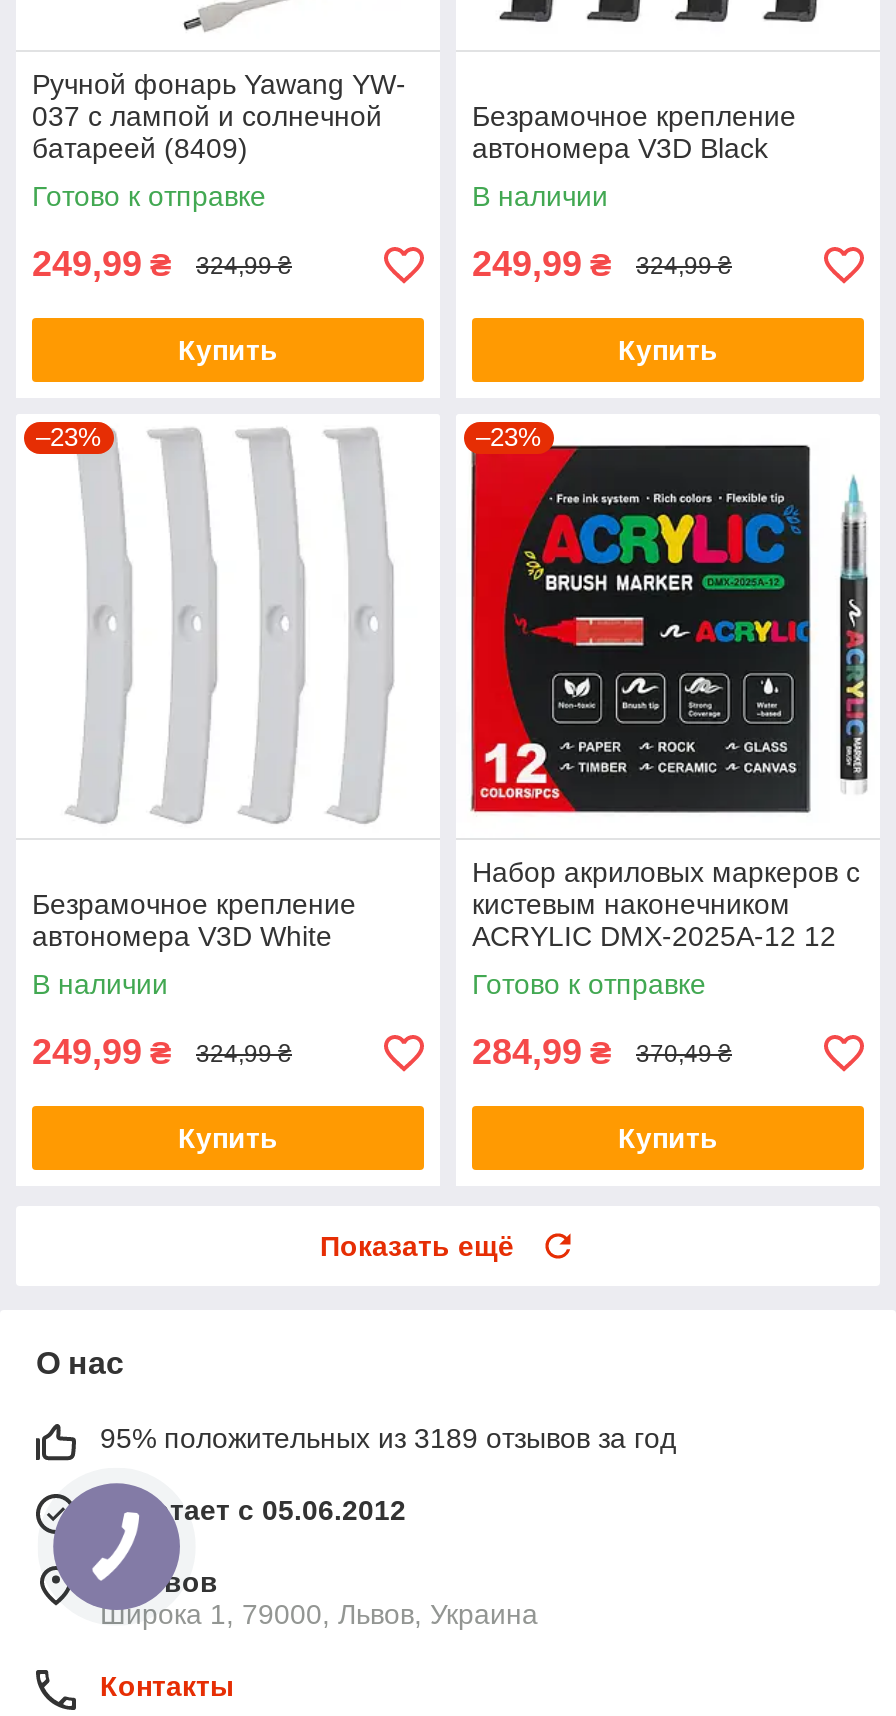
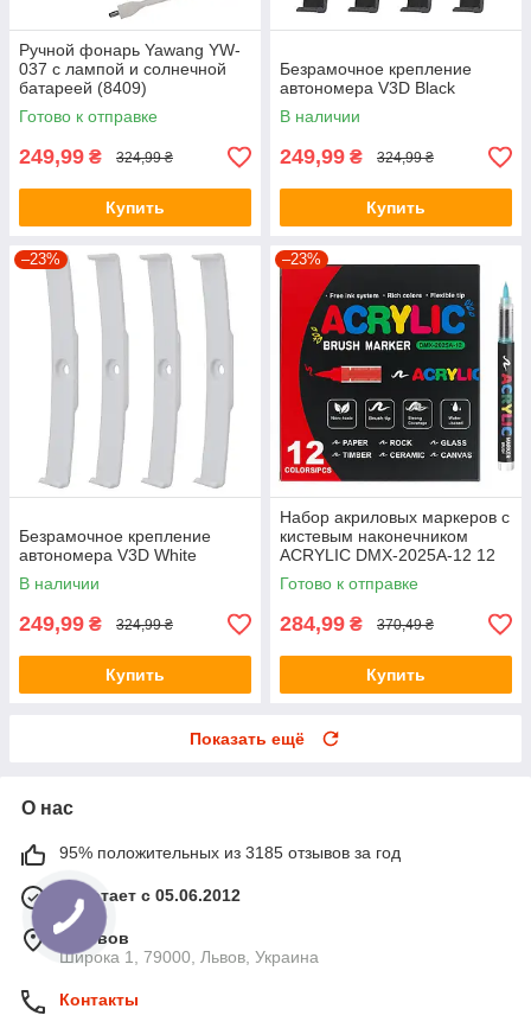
[100,1423,676,1455] 95% положительных из 3189 отзывов за год -> [59,844,401,863] 95% положительных из 3185 отзывов за год

